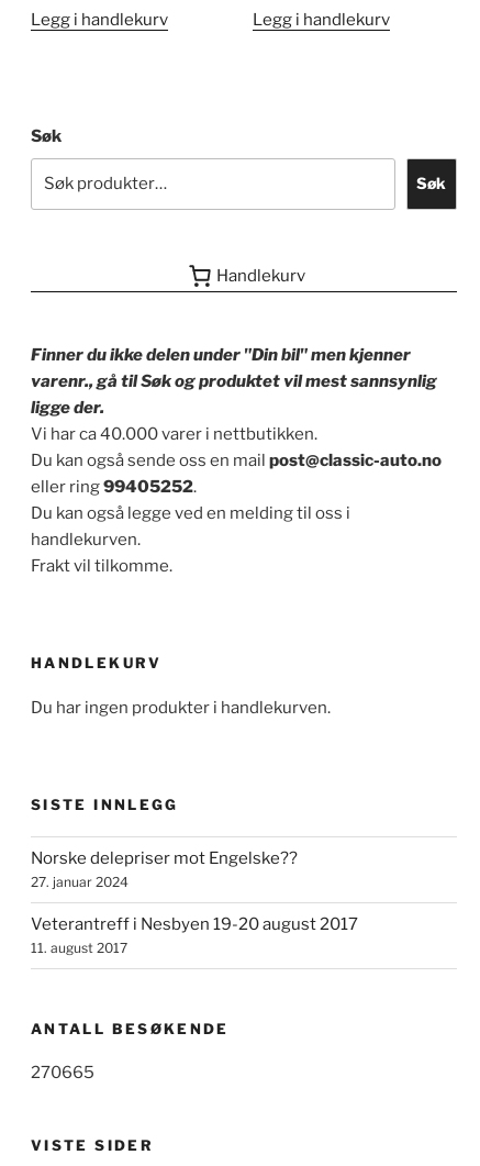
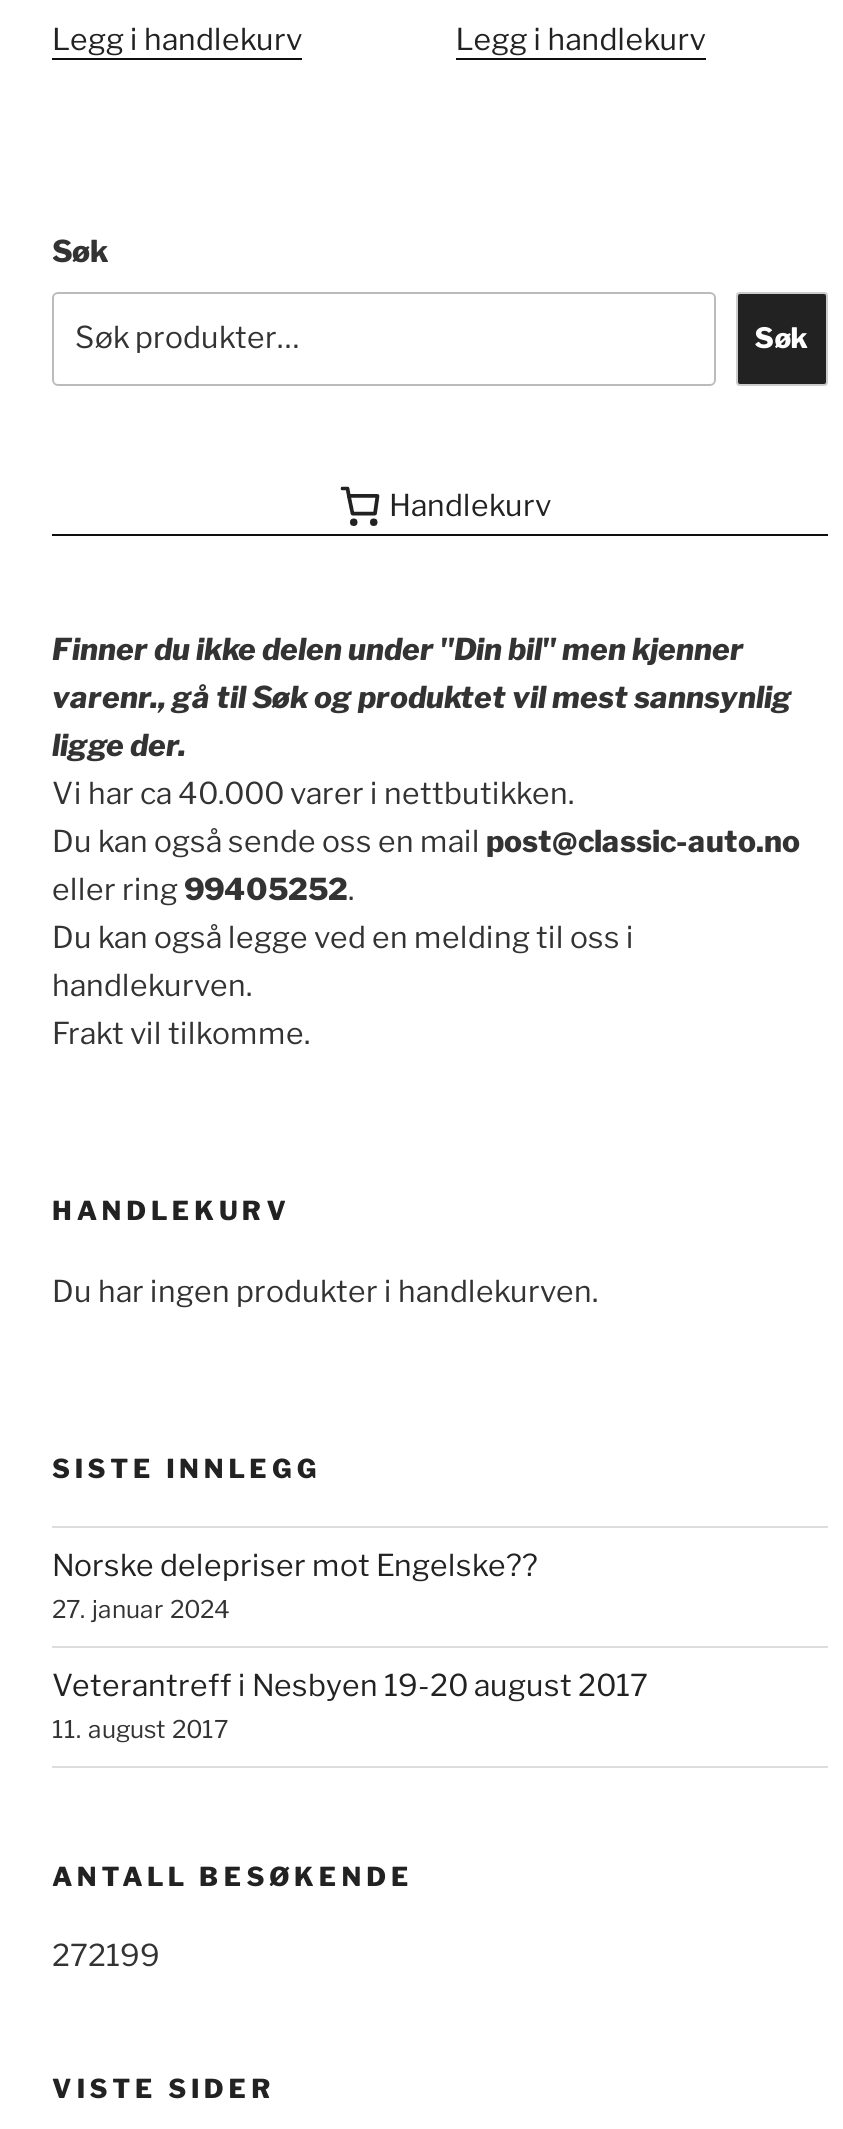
[31,1063,94,1083] 270665 -> [52,1938,160,1974] 272199

